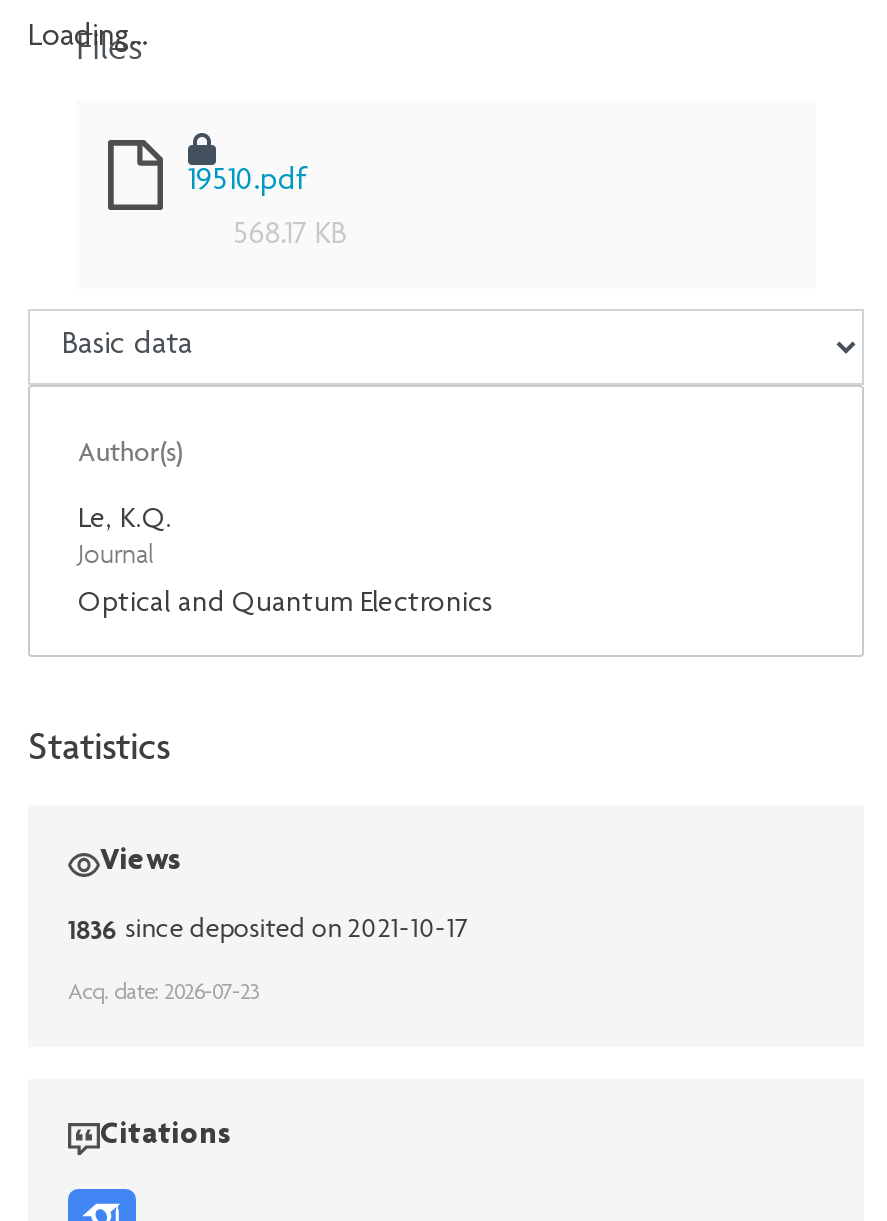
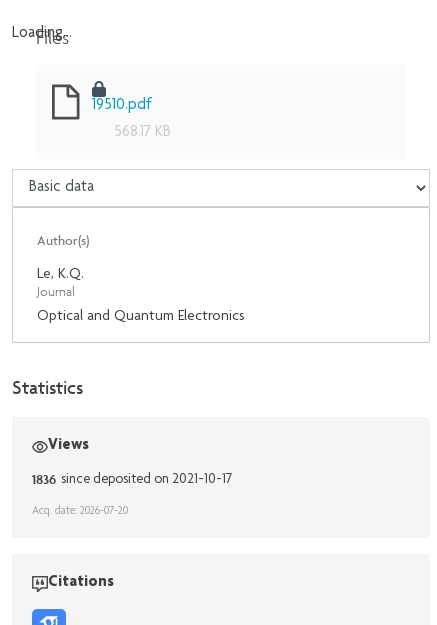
[68,981,260,1005] Acq. date: 2026-07-23 -> [32,505,128,517] Acq. date: 2026-07-20

